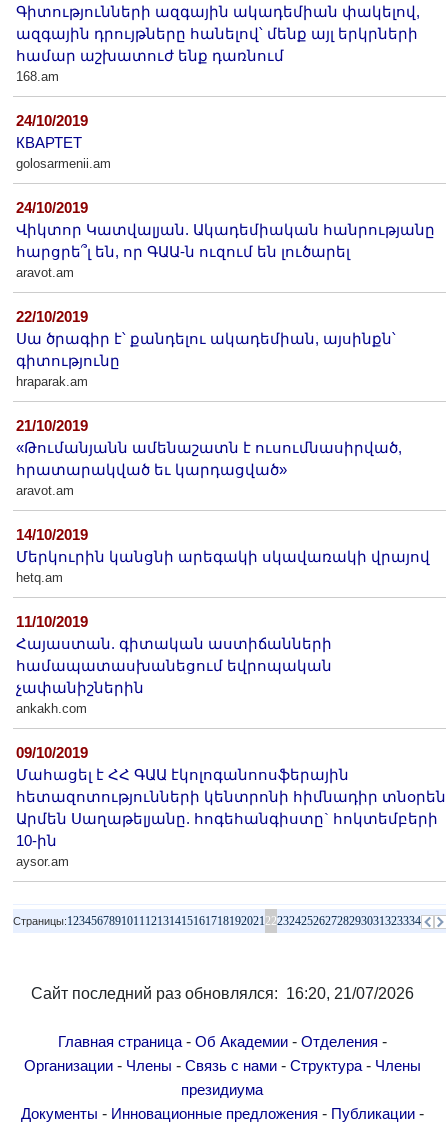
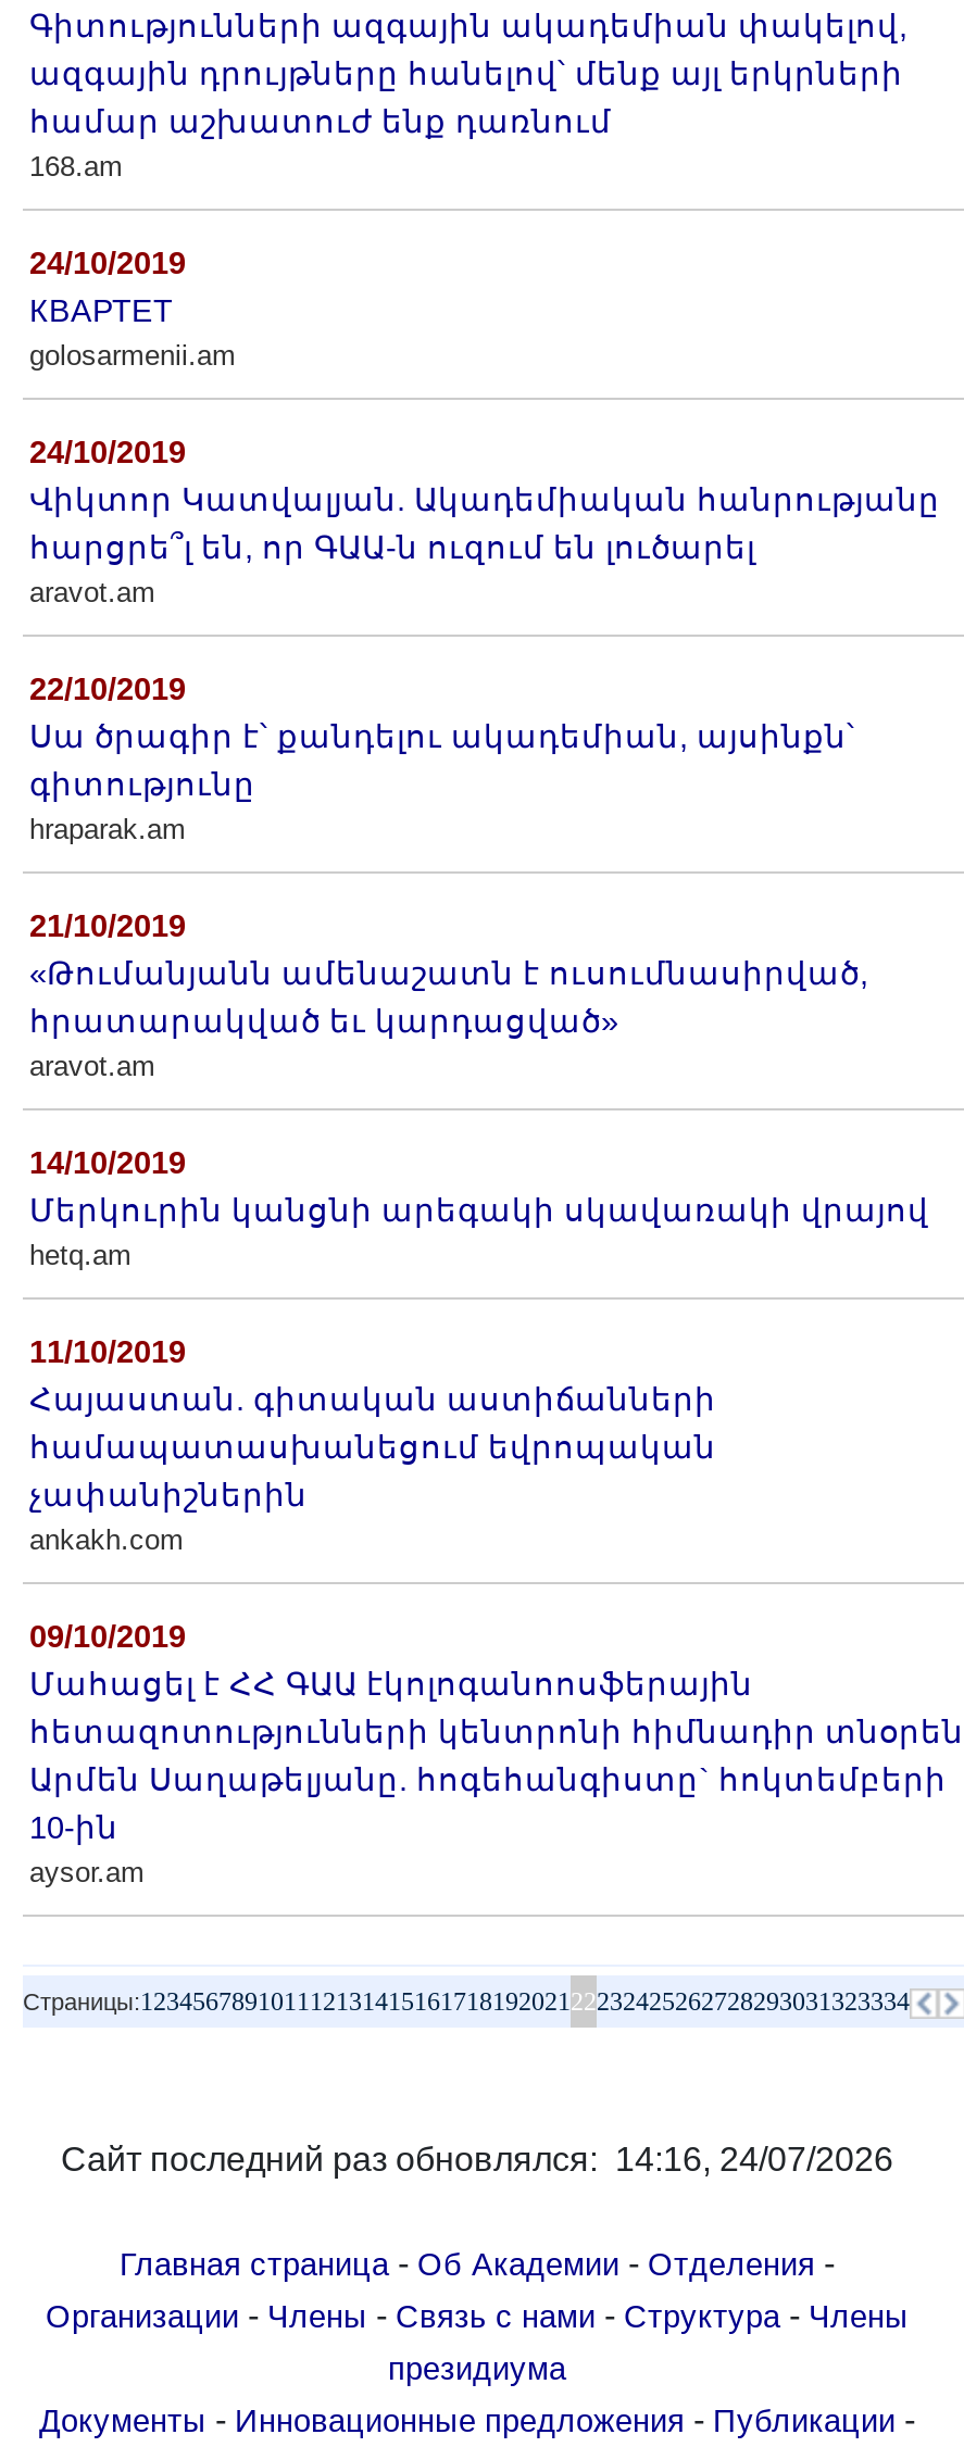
[30,985,413,1002] Сайт последний раз обновлялся: 16:20, 21/07/2026 -> [61,2141,893,2178] Сайт последний раз обновлялся: 14:16, 24/07/2026

